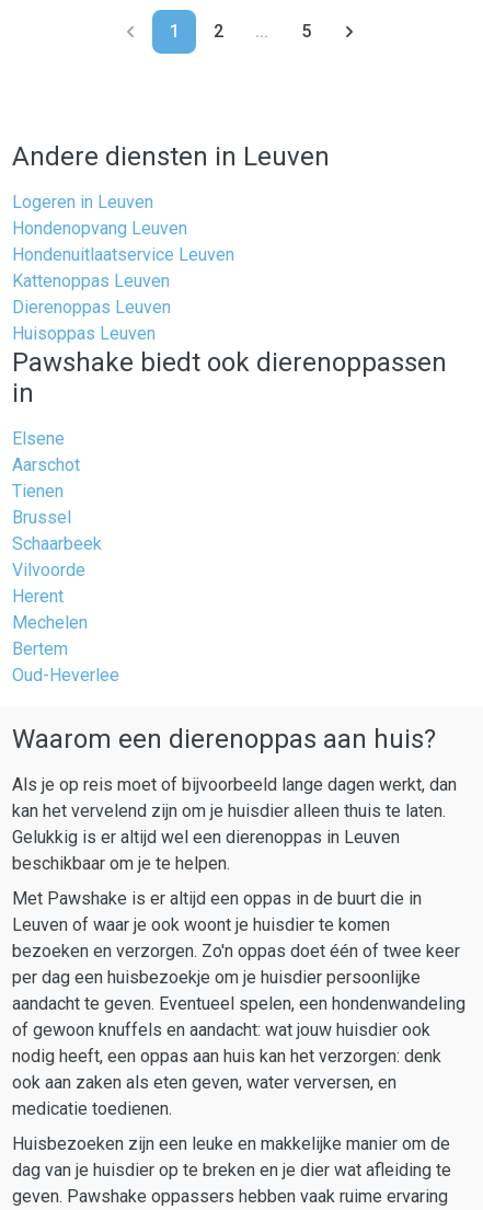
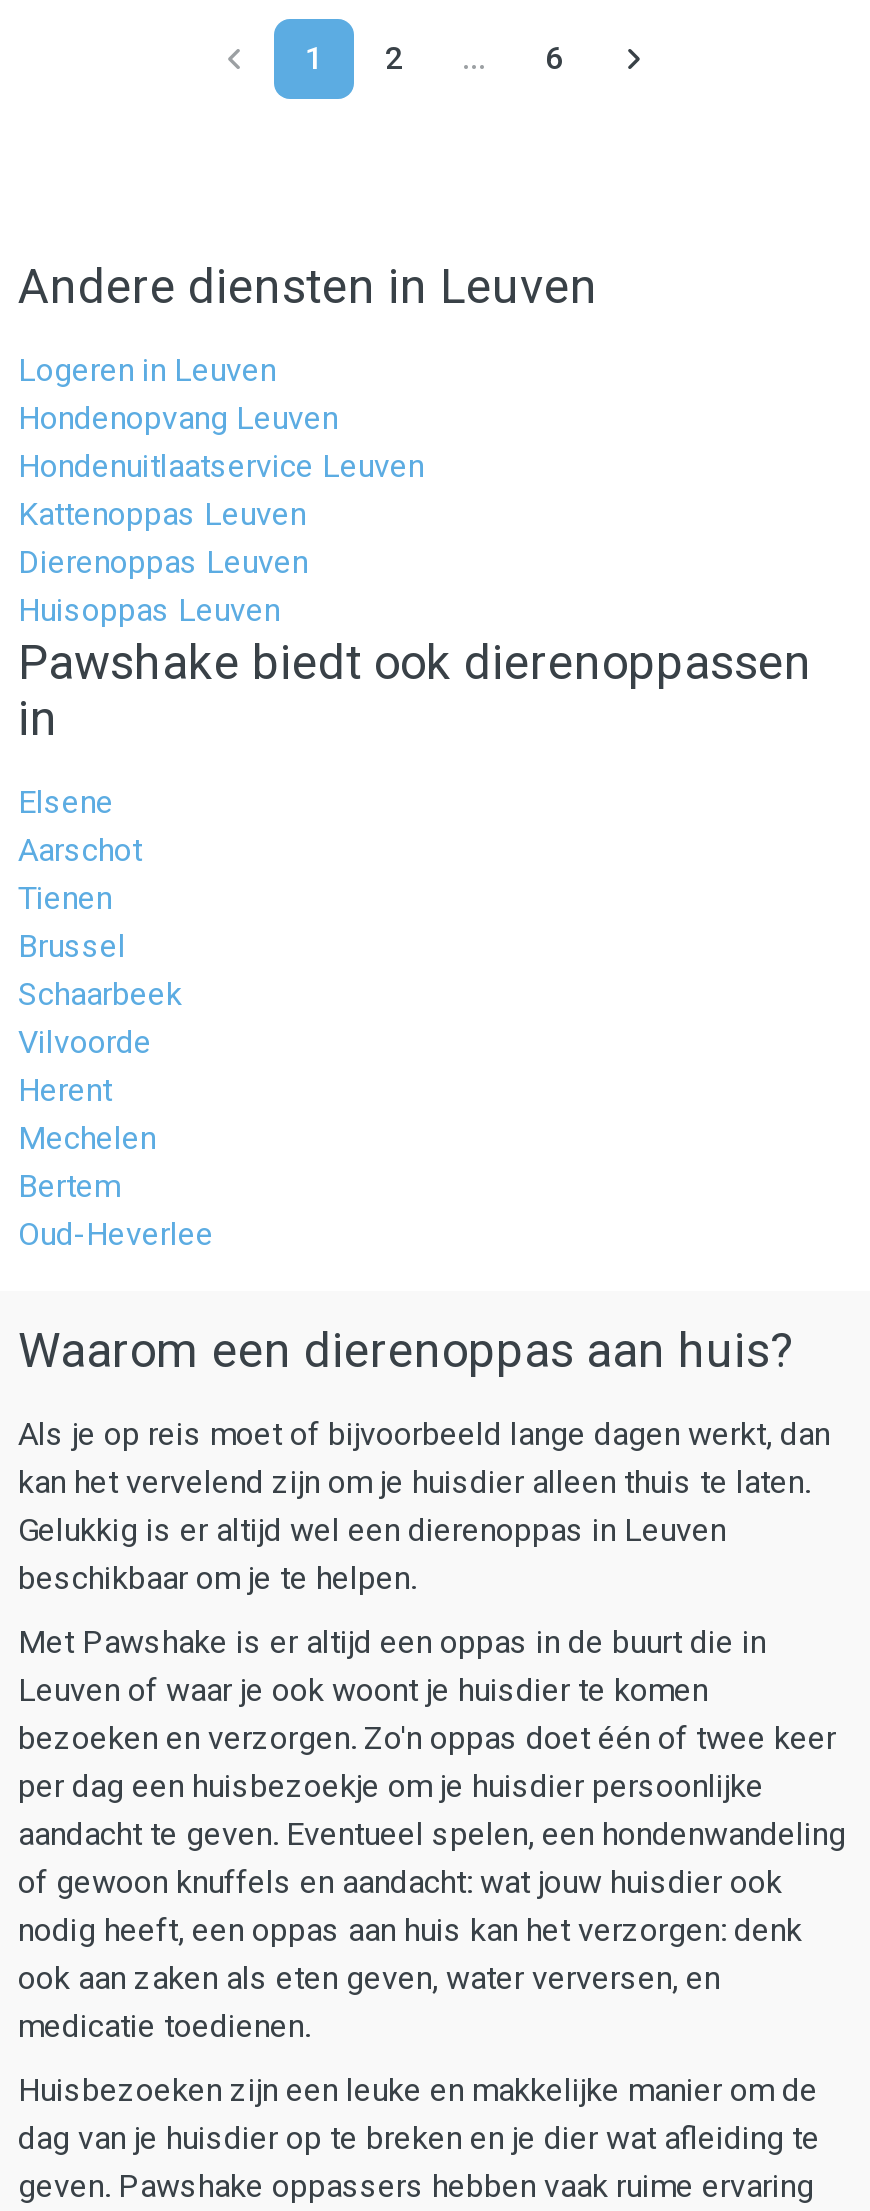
[301,21,311,42] 5 -> [545,39,563,77] 6

